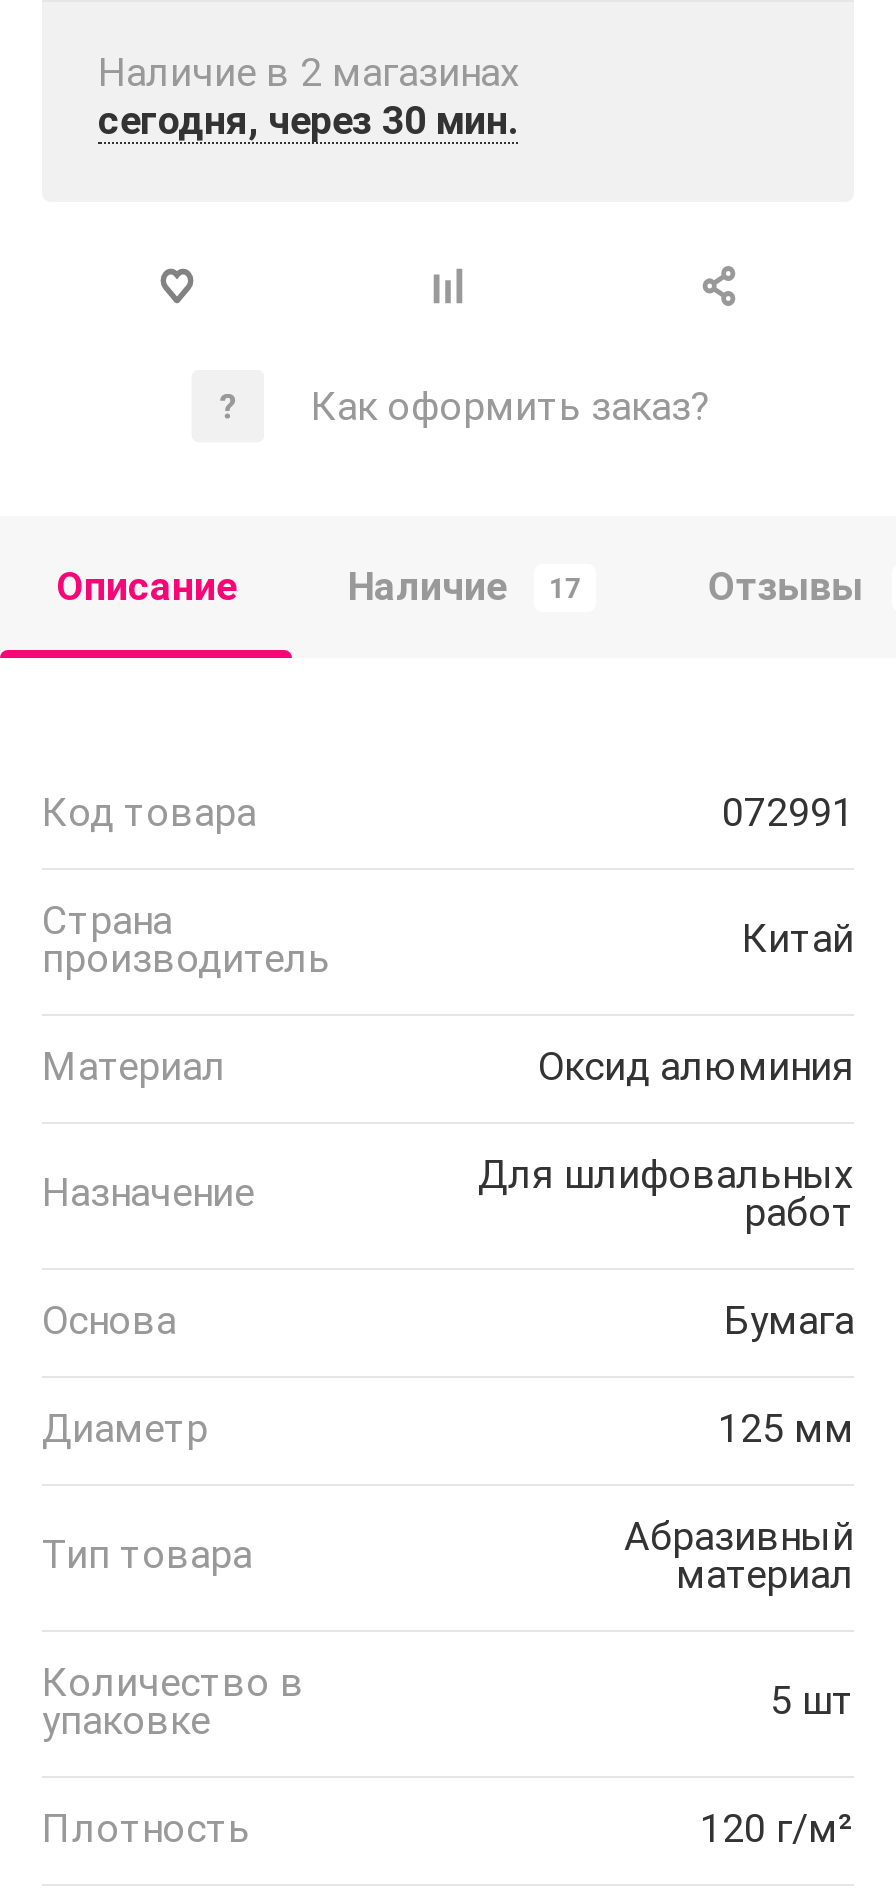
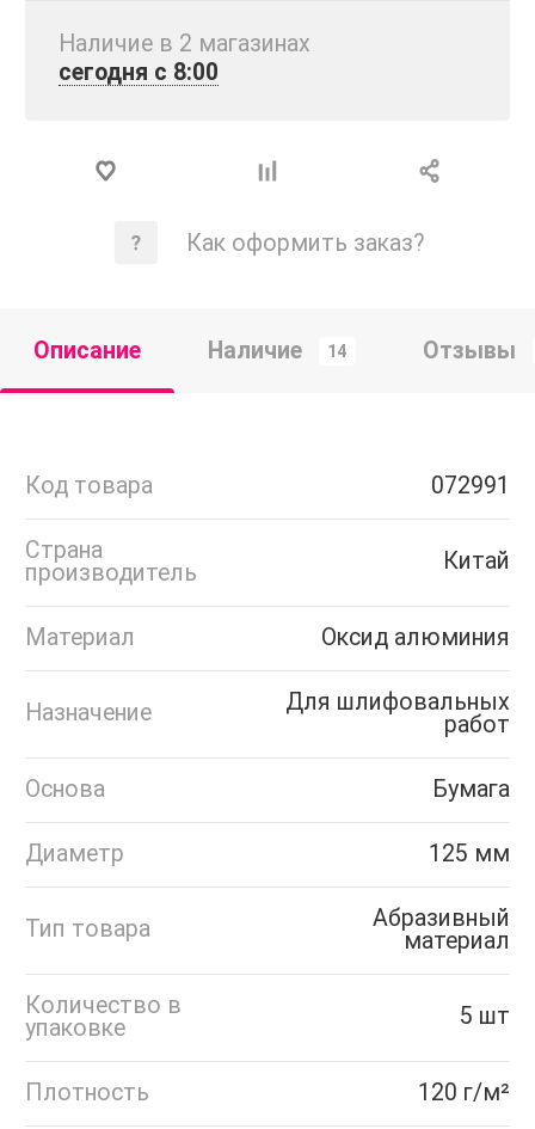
[98,99,518,145] сегодня, через 30 мин. -> [59,59,219,86] сегодня с 8:00
[348,563,581,609] Наличие 17 -> [208,336,347,364] Наличие 14

